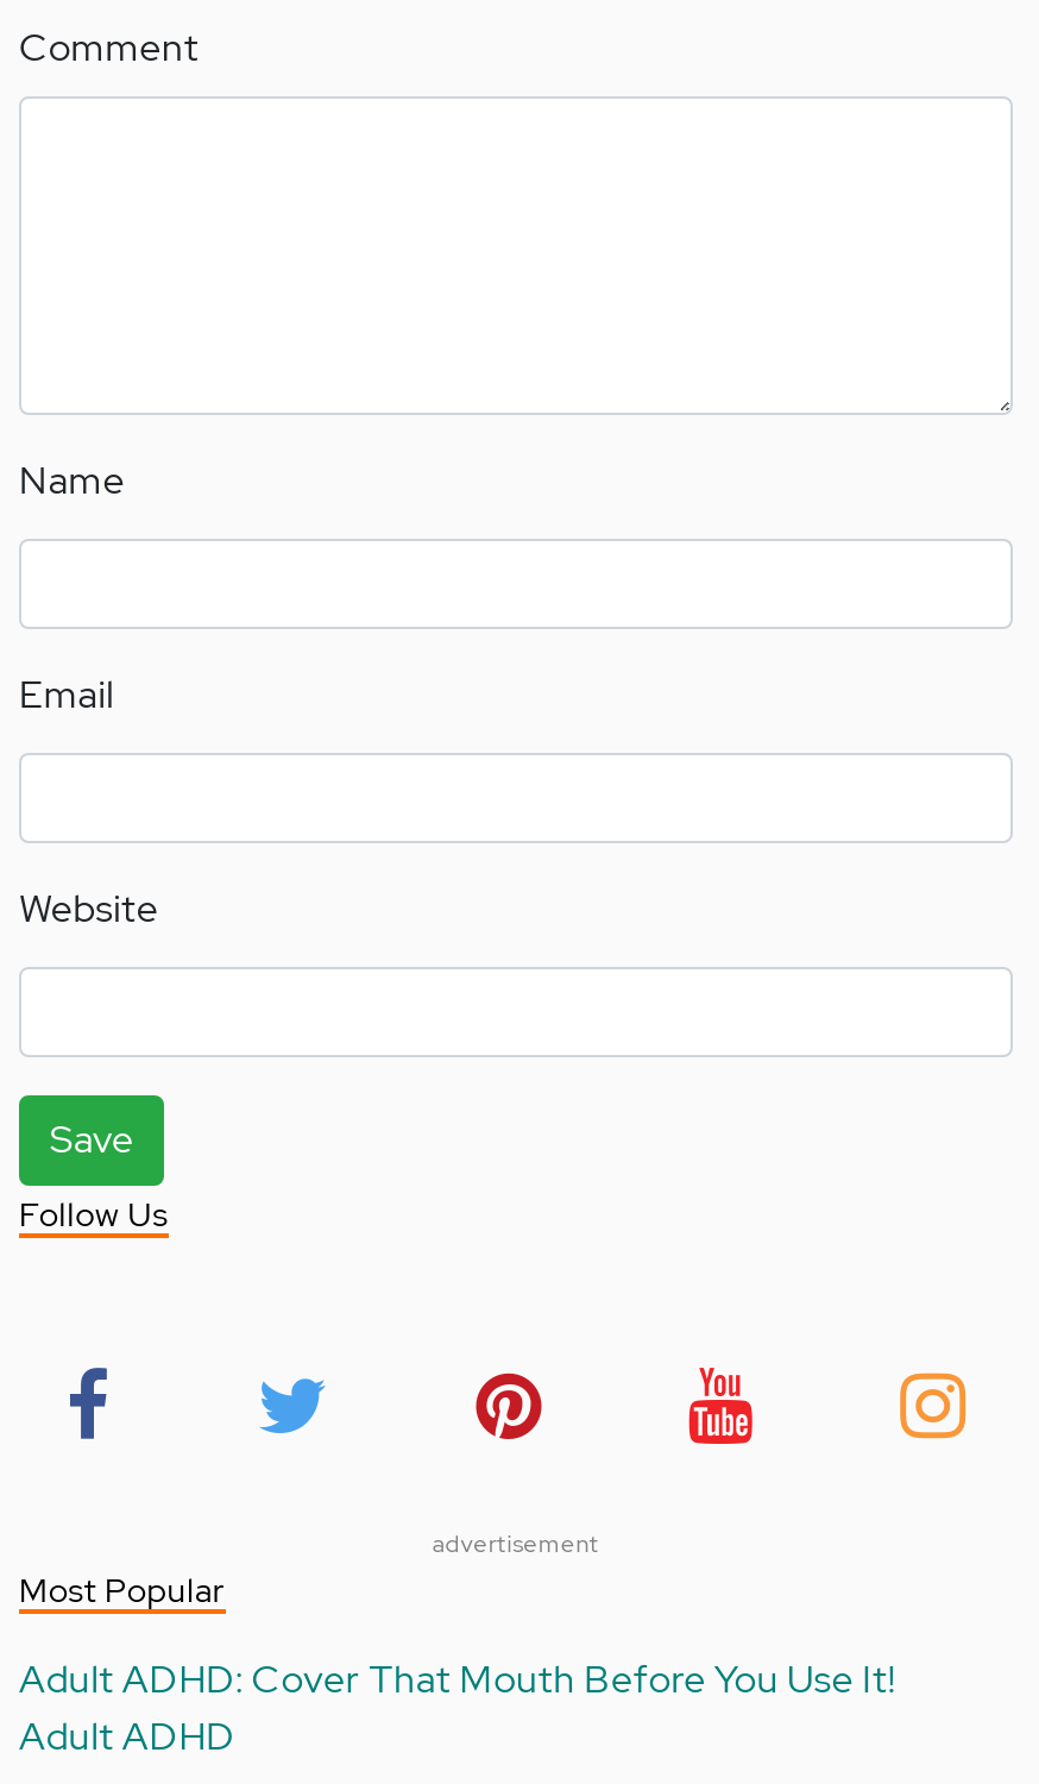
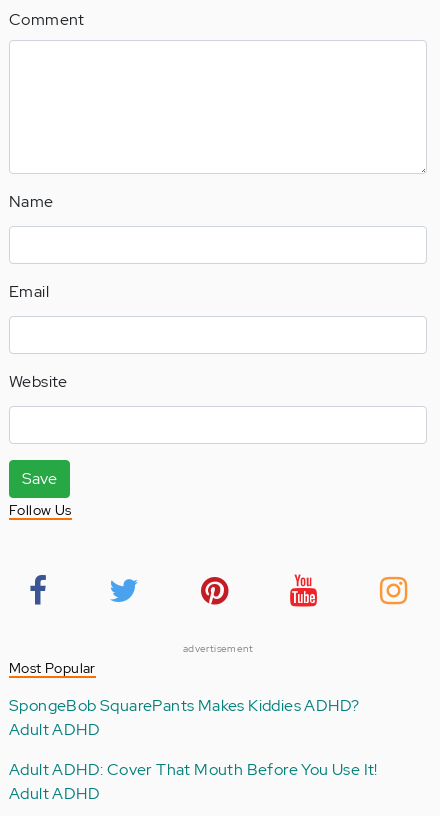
none -> [9,695,359,740] SpongeBob SquarePants Makes Kiddies ADHD? | Adult ADHD

